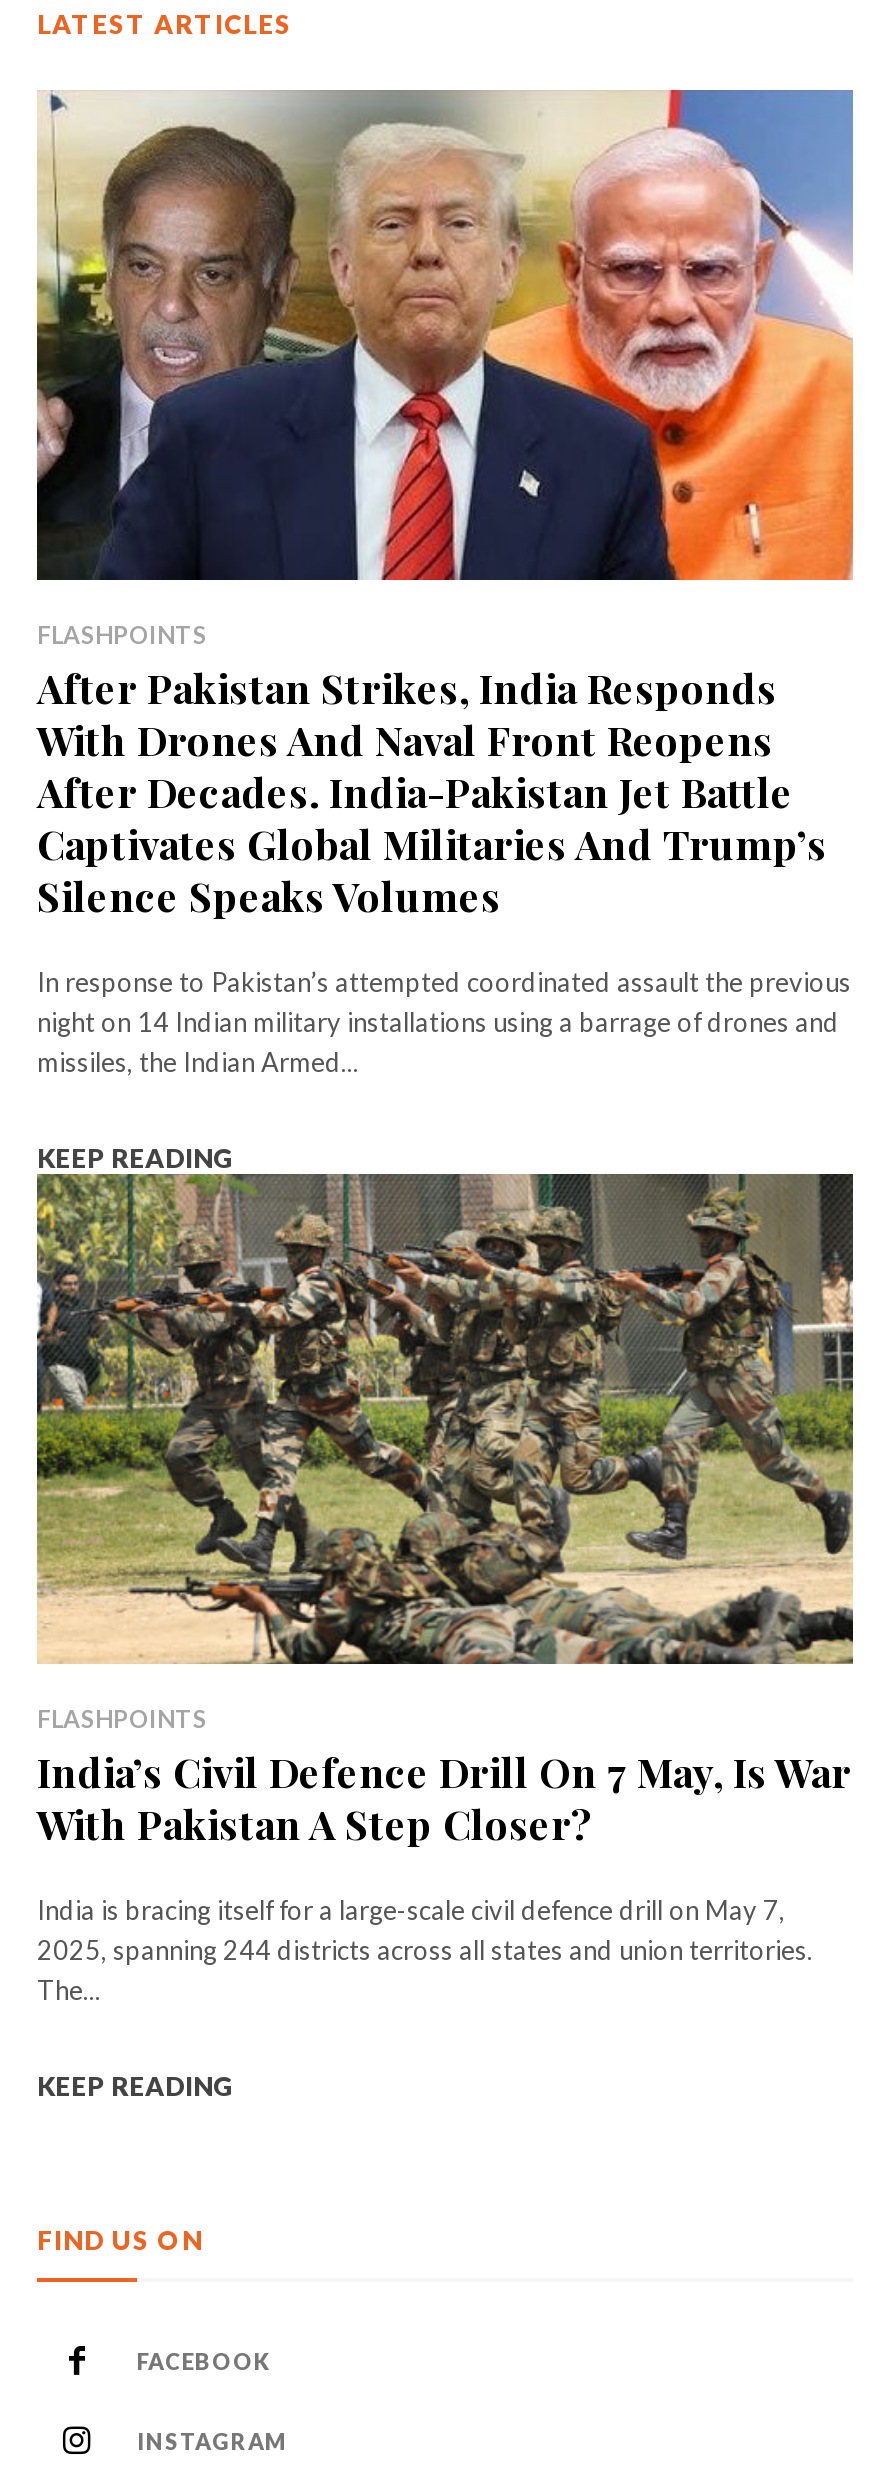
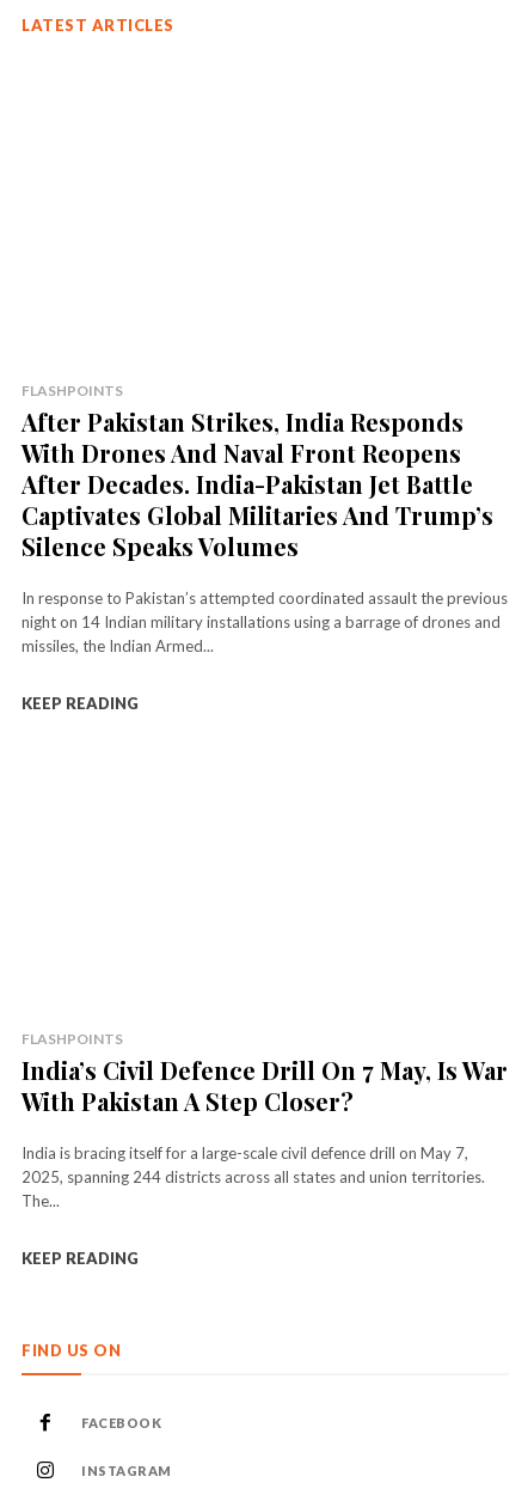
[35,88,855,582] [image] -> none
[35,1172,855,1666] [image] -> none

